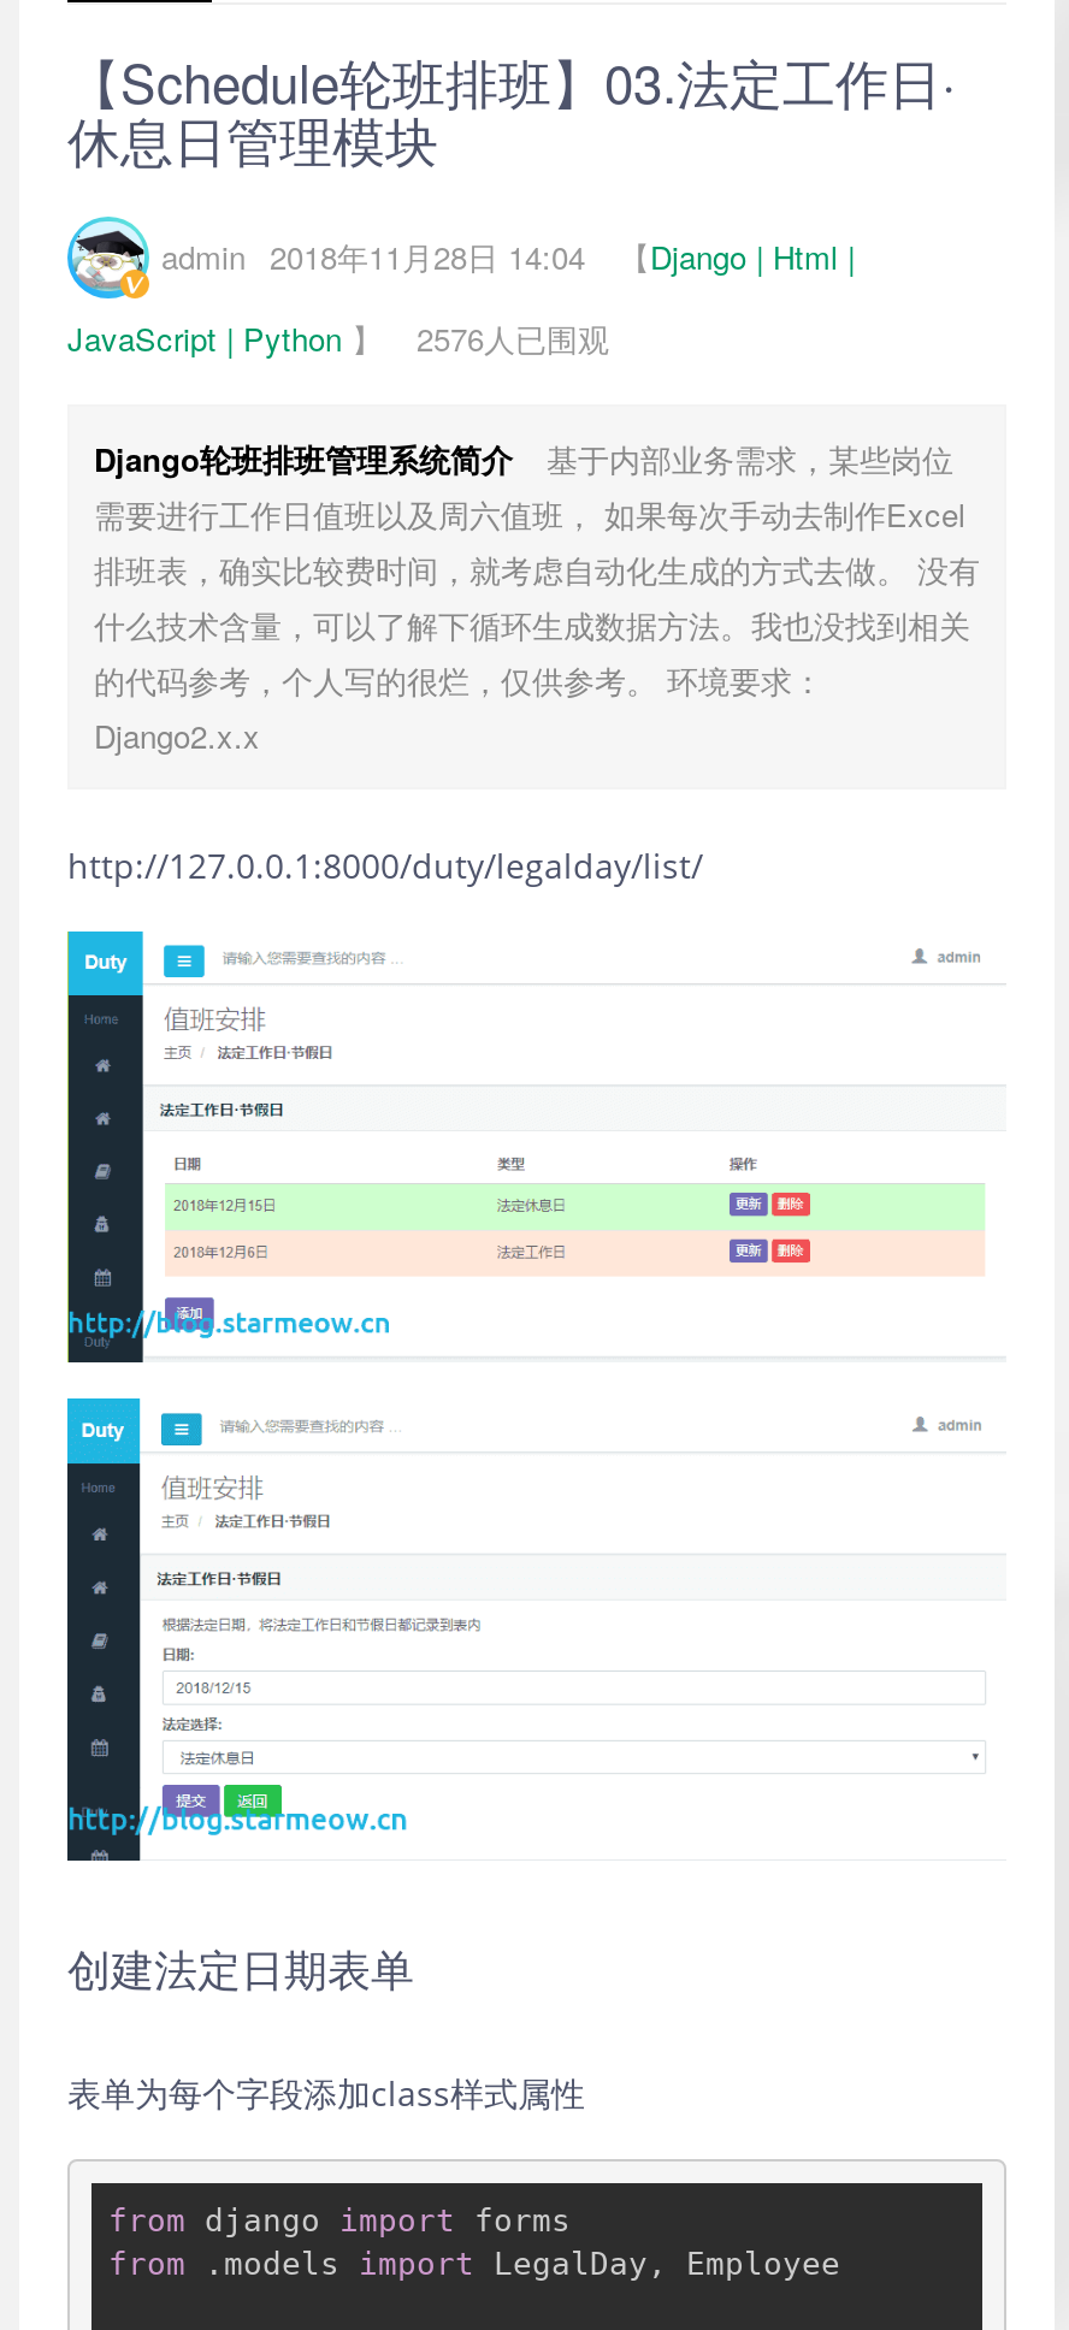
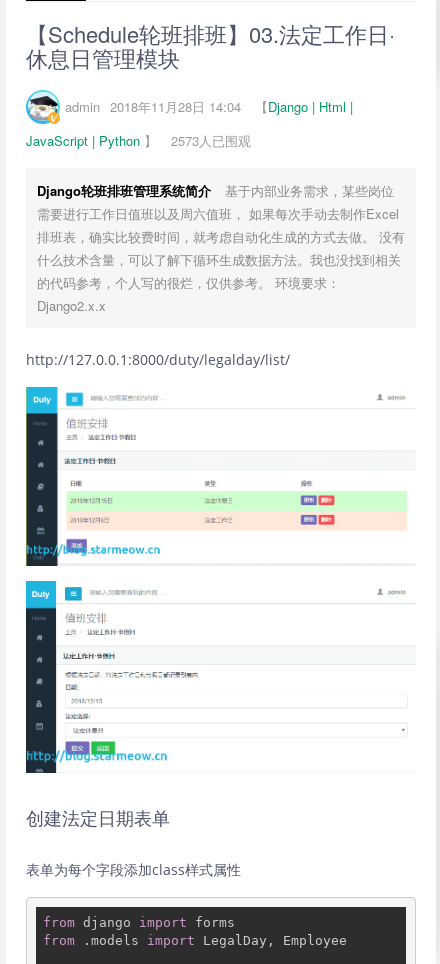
[417,315,609,361] 2576人已围观 -> [171,131,251,150] 2573人已围观

